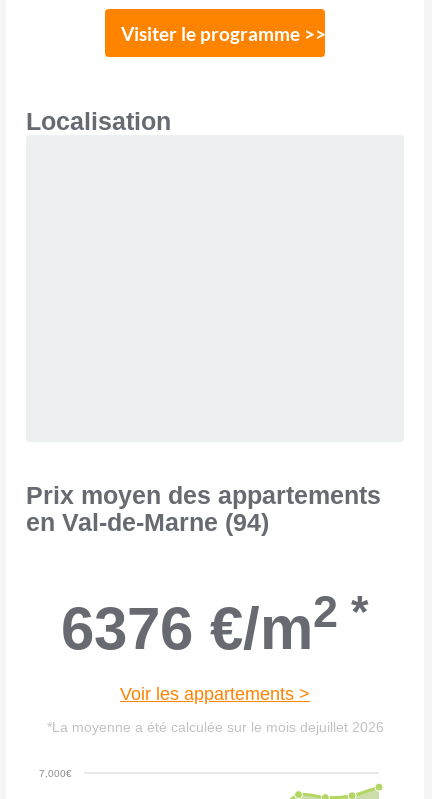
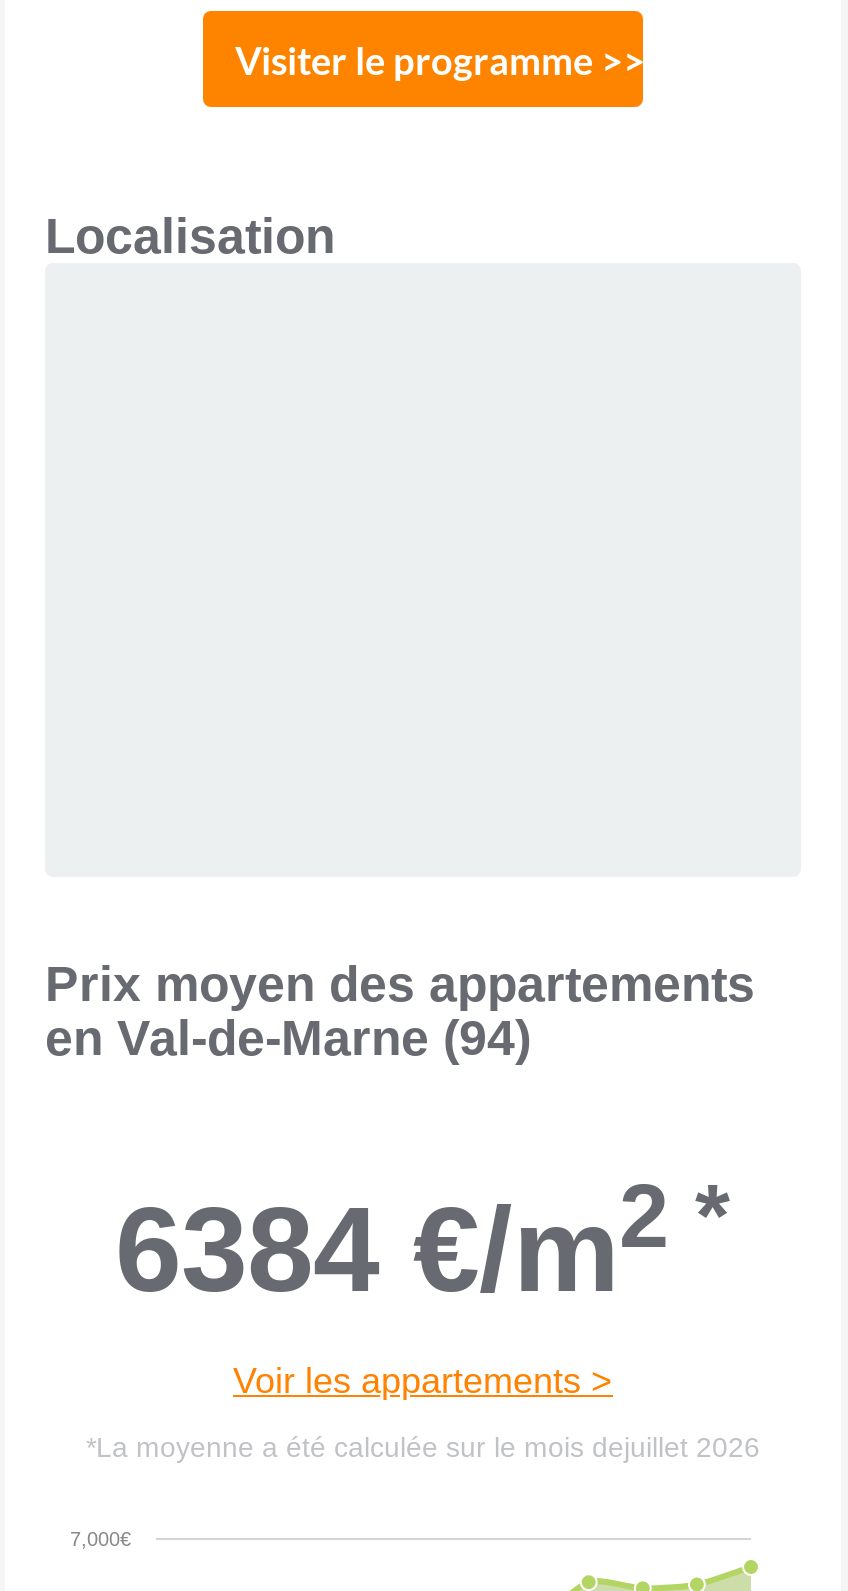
[61,585,369,662] 6376 €/m2 * -> [115,1164,731,1317] 6384 €/m2 *

